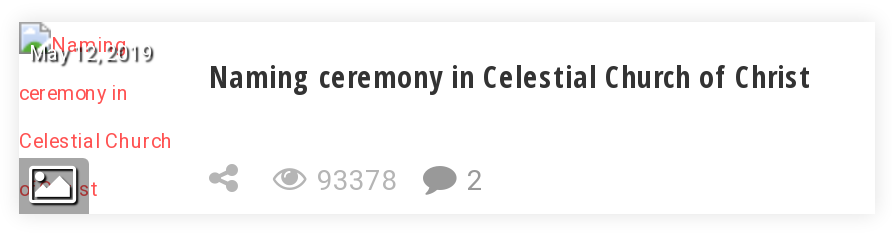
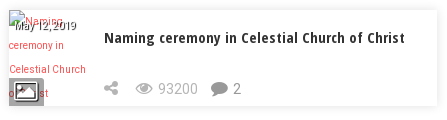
[317,165,397,197] 93378 -> [158,81,198,97] 93200

